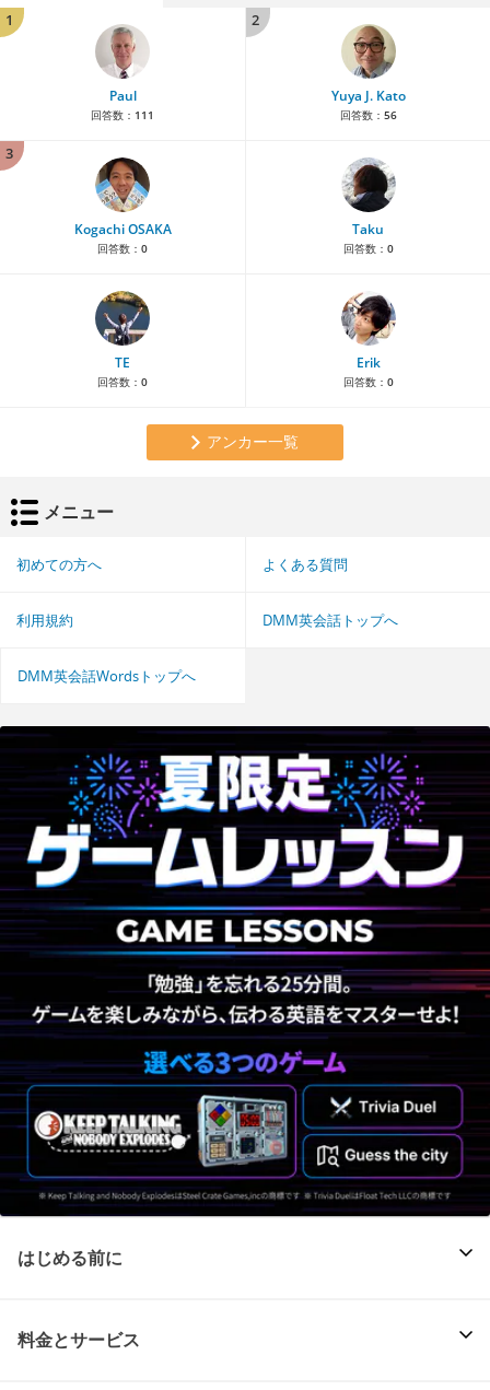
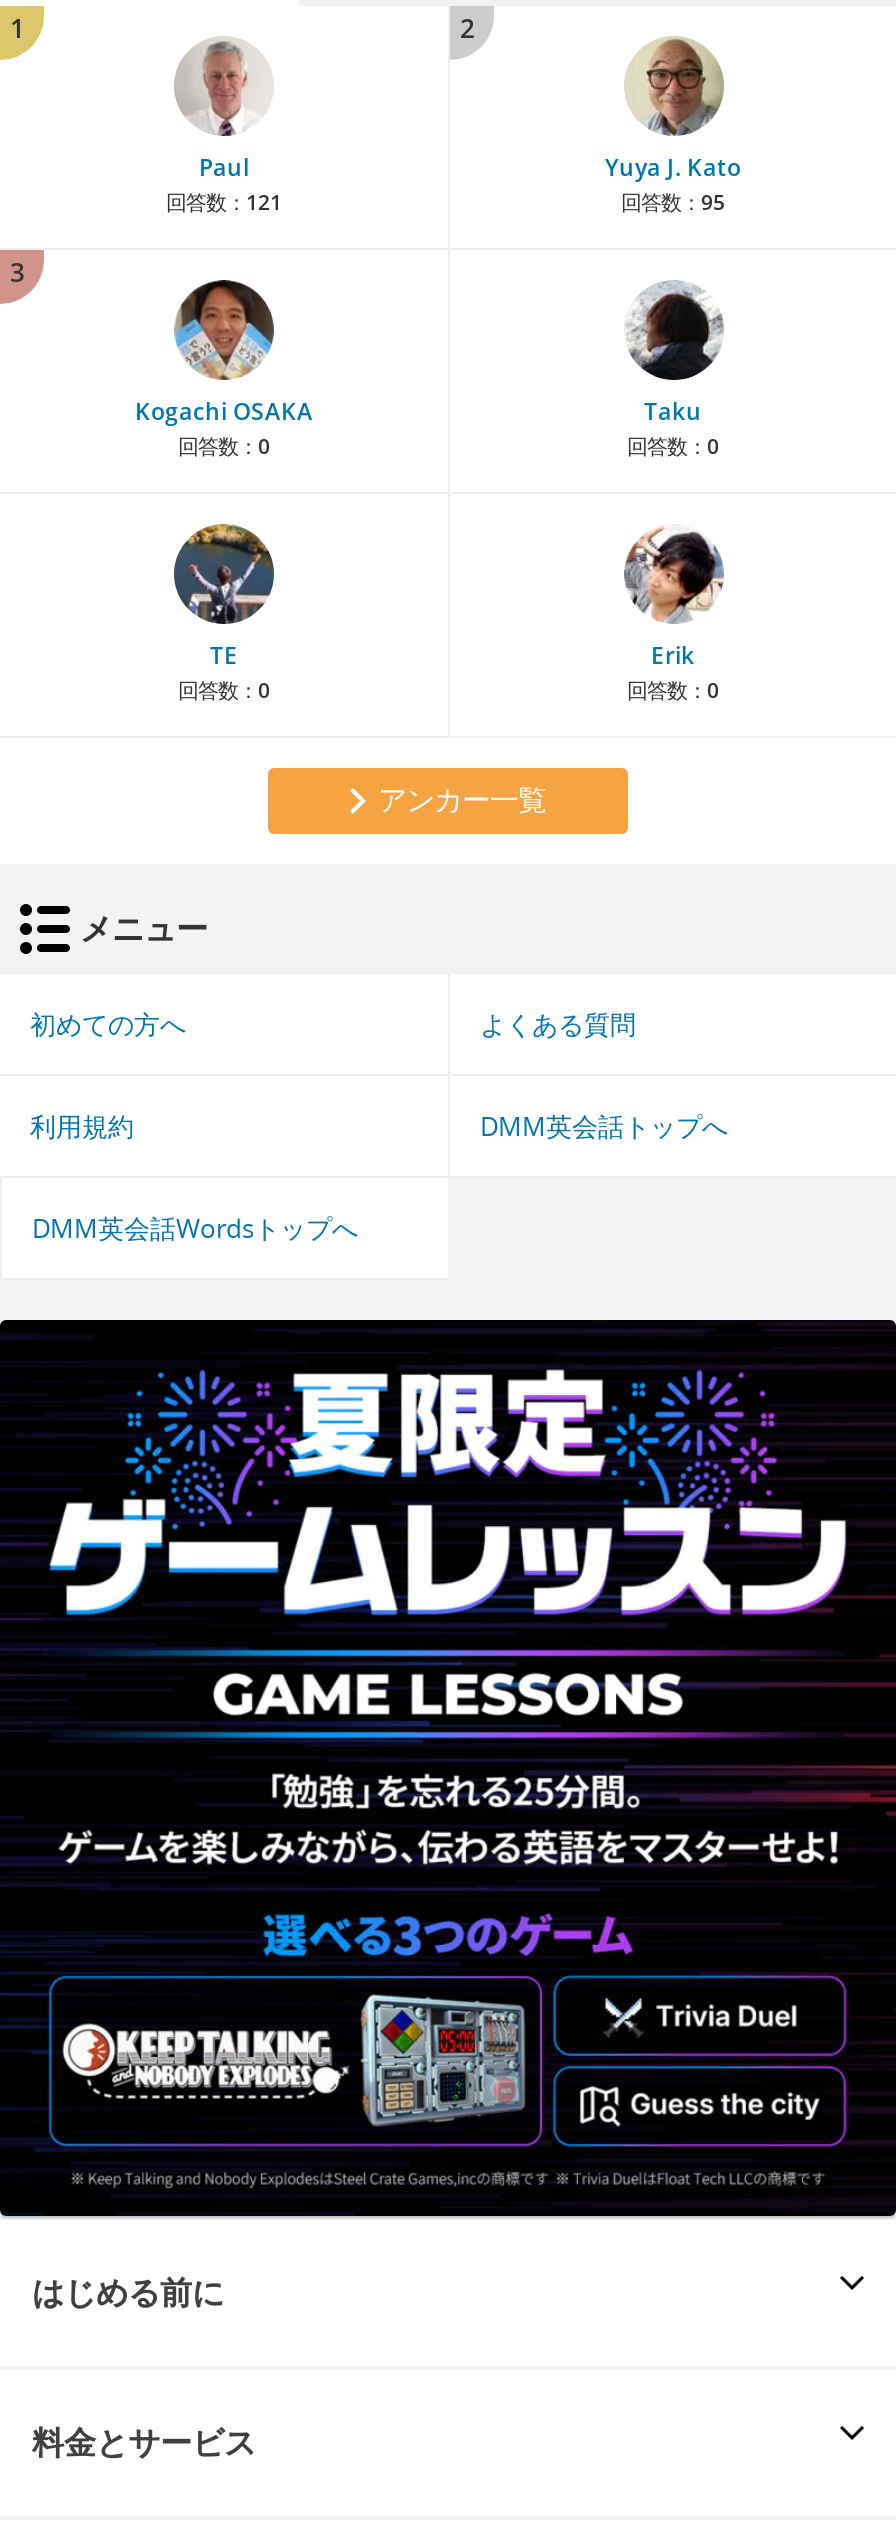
[91,107,154,123] 回答数：111 -> [166,188,282,216] 回答数：121
[340,107,396,123] 回答数：56 -> [621,188,725,216] 回答数：95

